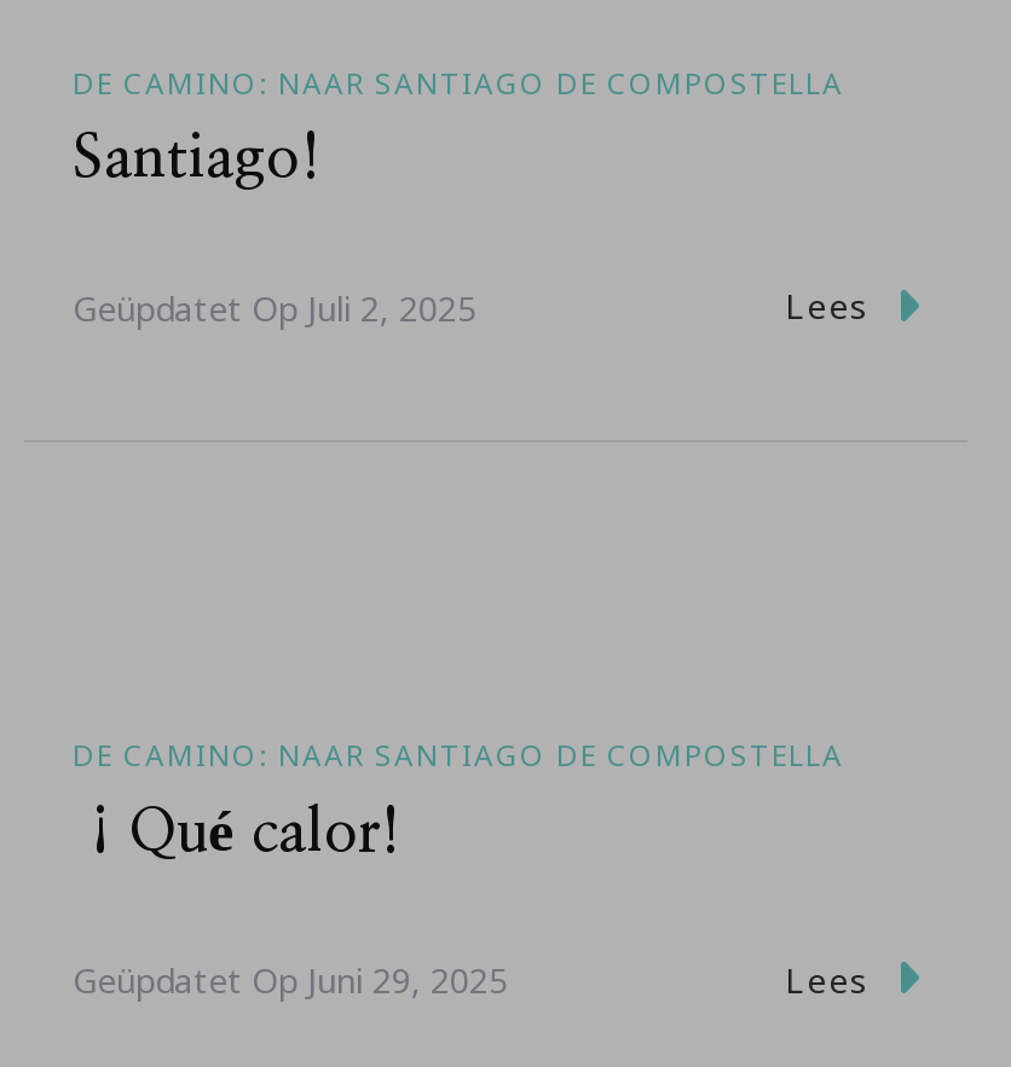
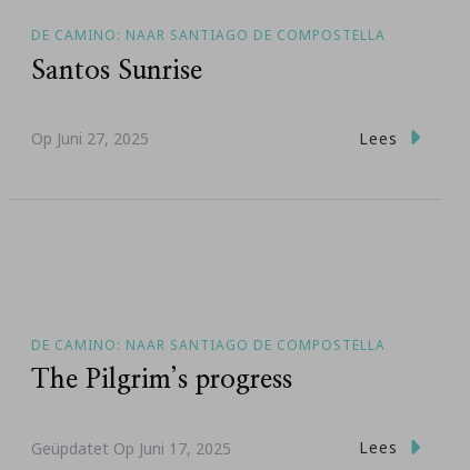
[73,131,322,189] Santiago! -> [31,57,202,84] Santos Sunrise
[73,284,476,330] Geüpdatet Op Juli 2, 2025 -> [31,128,149,149] Op Juni 27, 2025
[73,803,401,861] ¡Qué calor! -> [31,367,292,393] The Pilgrim’s progress
[73,957,508,1003] Geüpdatet Op Juni 29, 2025 -> [31,437,231,458] Geüpdatet Op Juni 17, 2025

